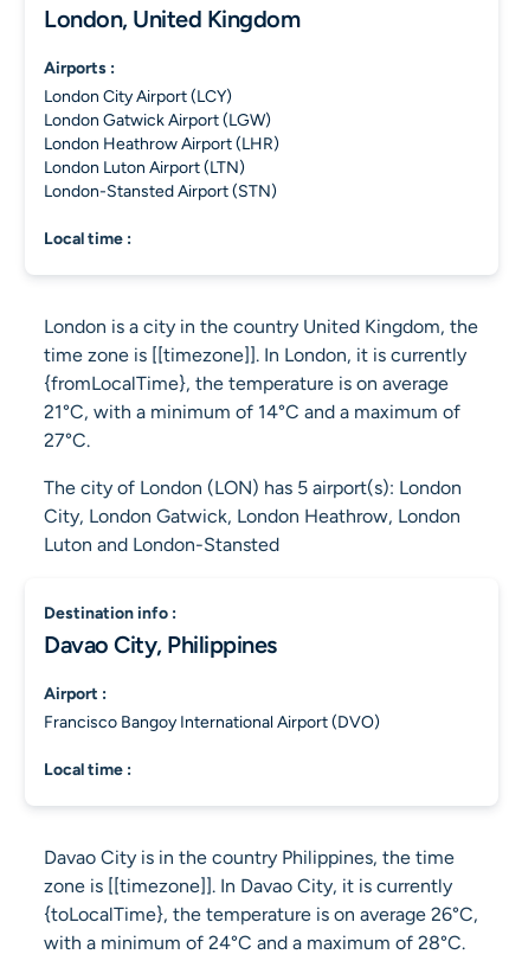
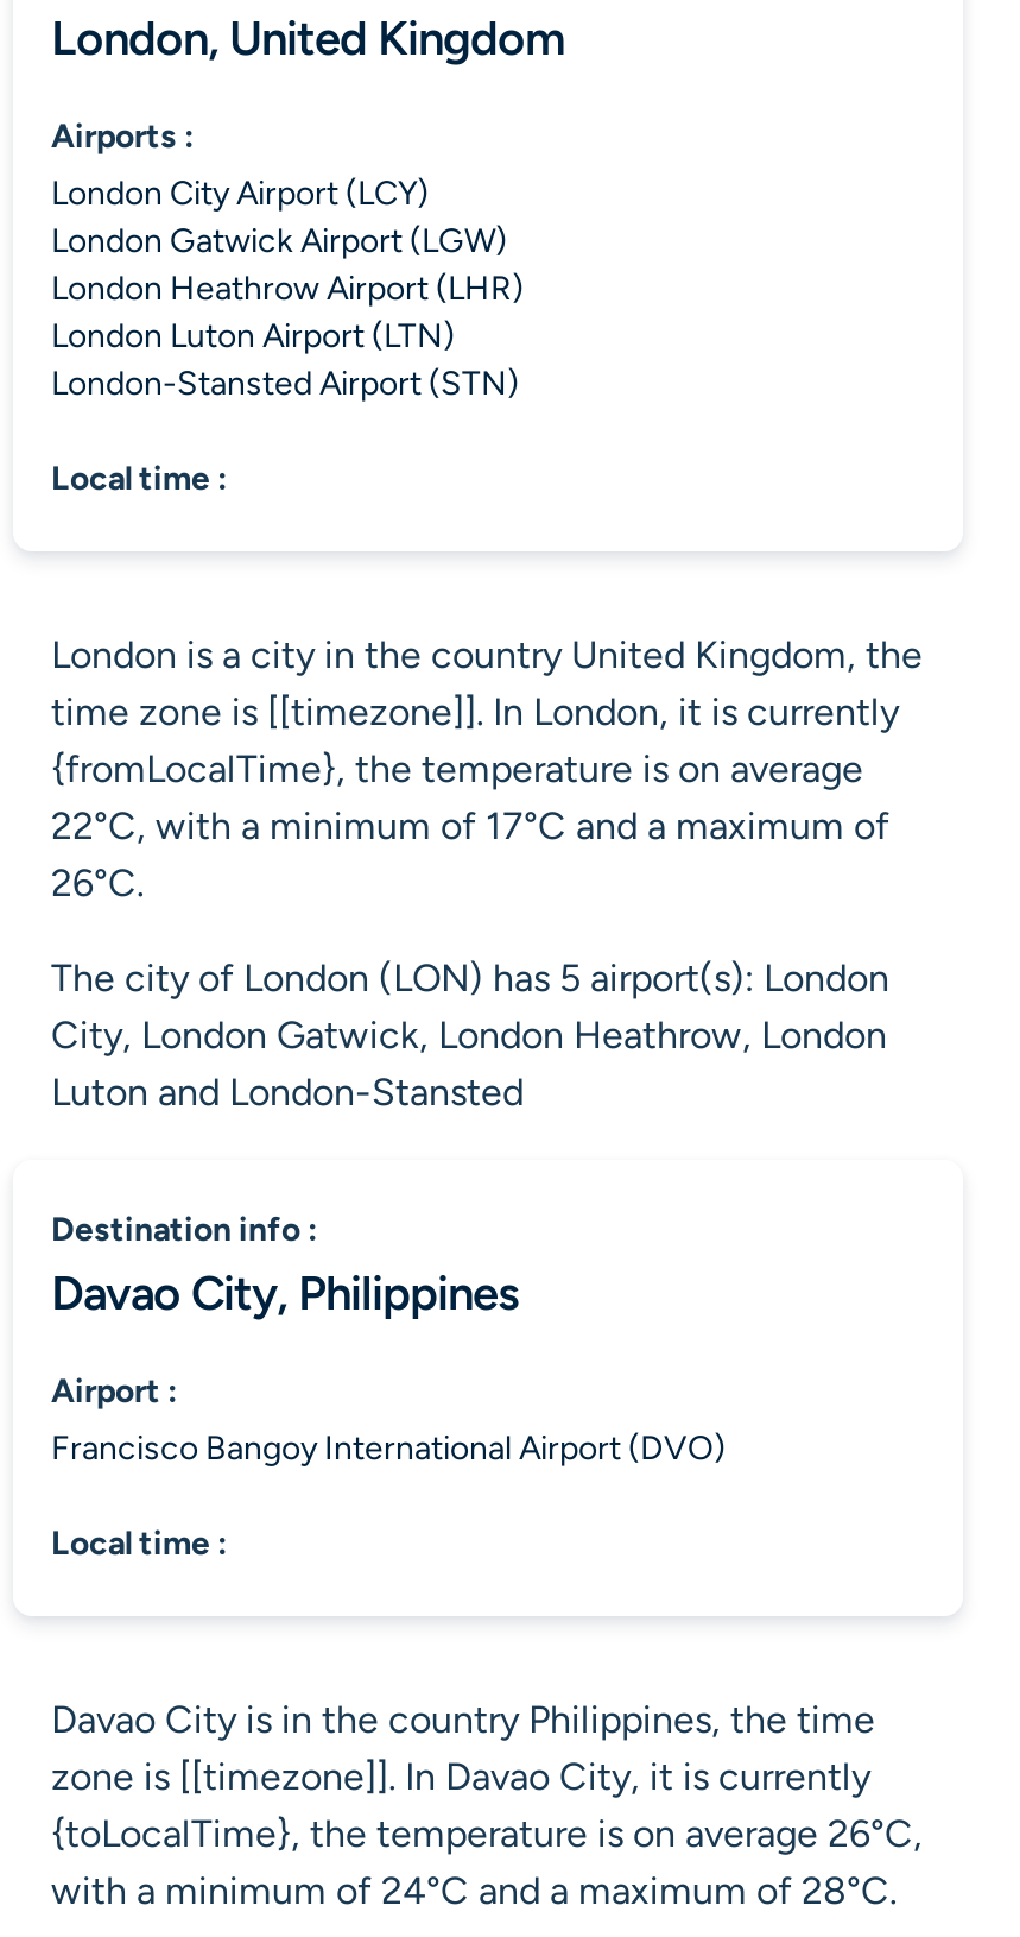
[44,401,460,452] 21°C, with a minimum of 14°C and a maximum of | 27°C. -> [51,803,889,906] 22°C, with a minimum of 17°C and a maximum of | 26°C.

